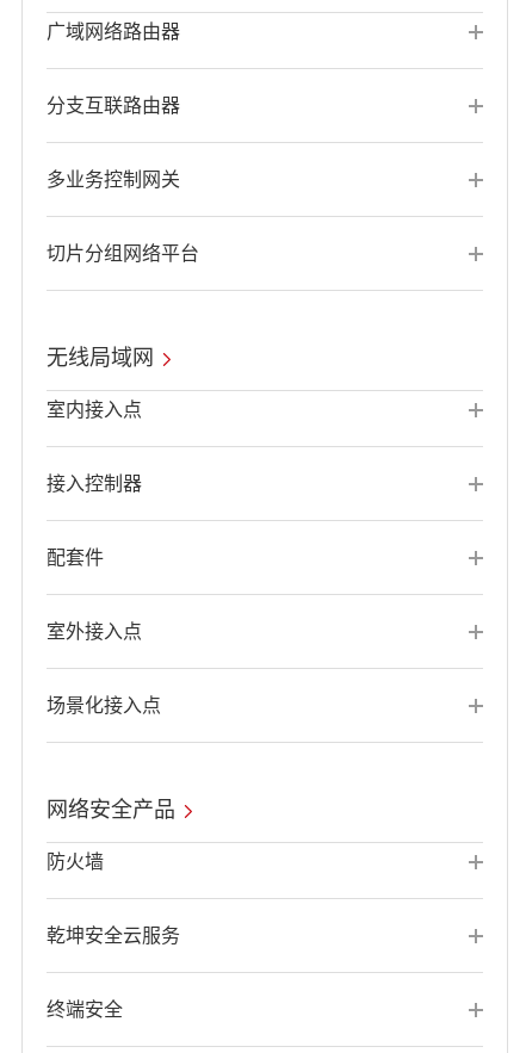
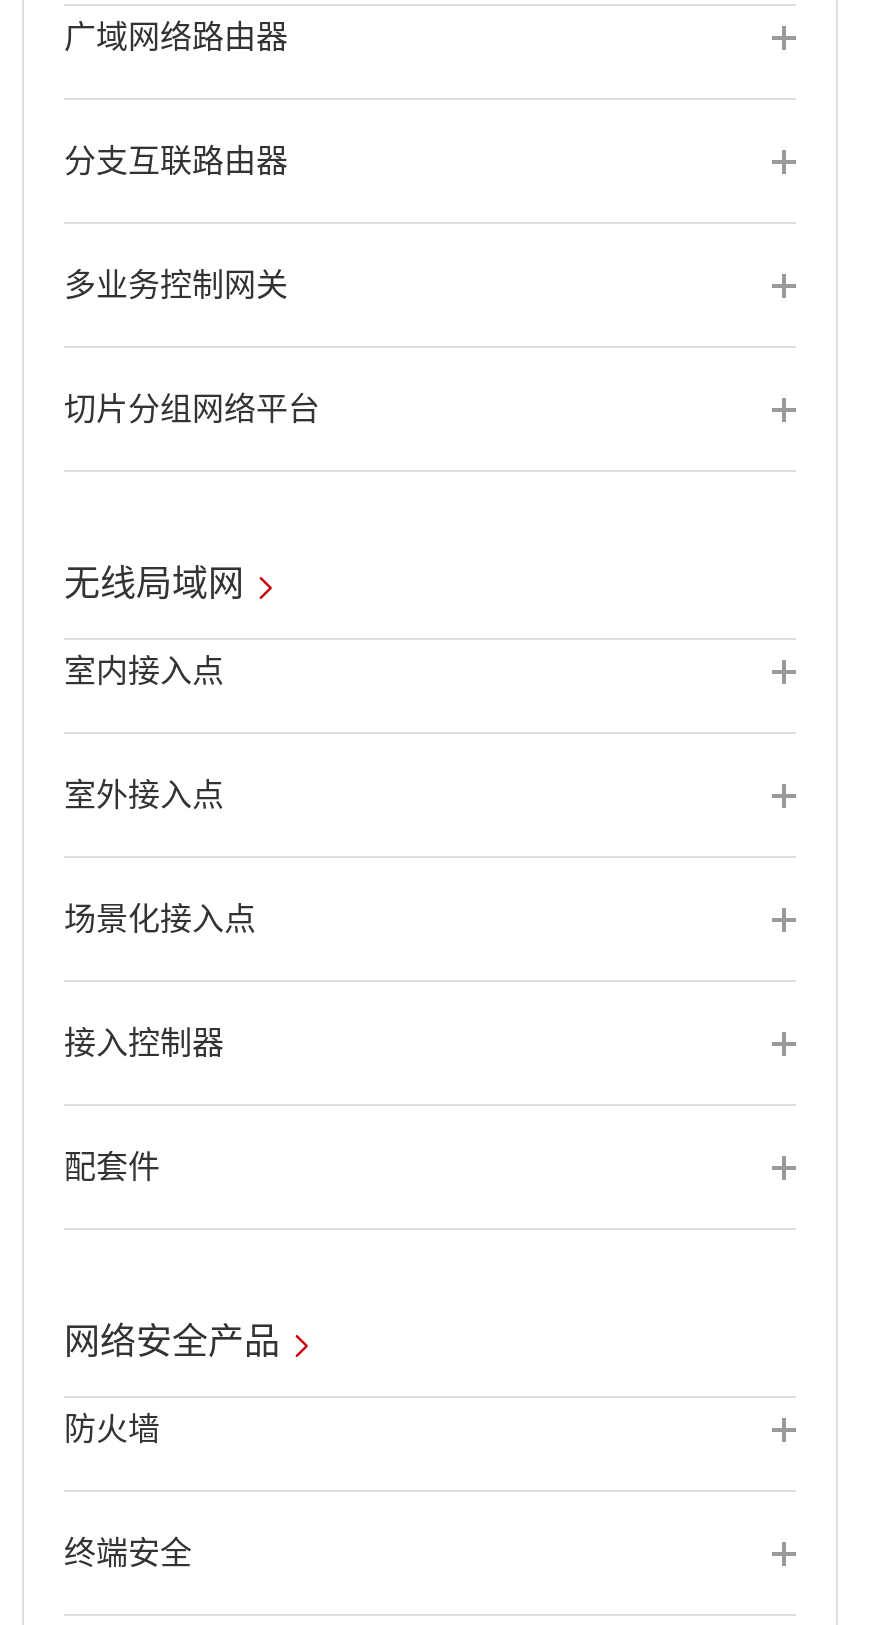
moved [47,473,142,568] -> [64,1026,224,1184]: 接入控制器 | 配套件
moved [47,621,142,642] -> [64,778,224,812]: 室外接入点
moved [47,695,161,716] -> [64,902,256,936]: 场景化接入点
[47,925,180,946] 乾坤安全云服务 -> none

